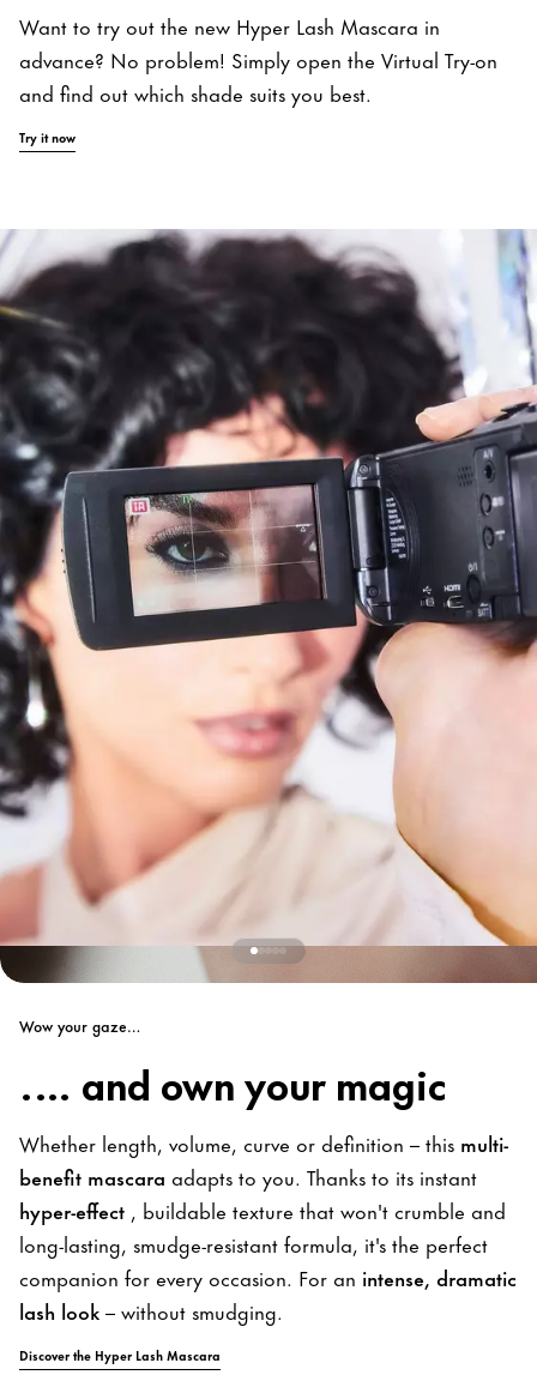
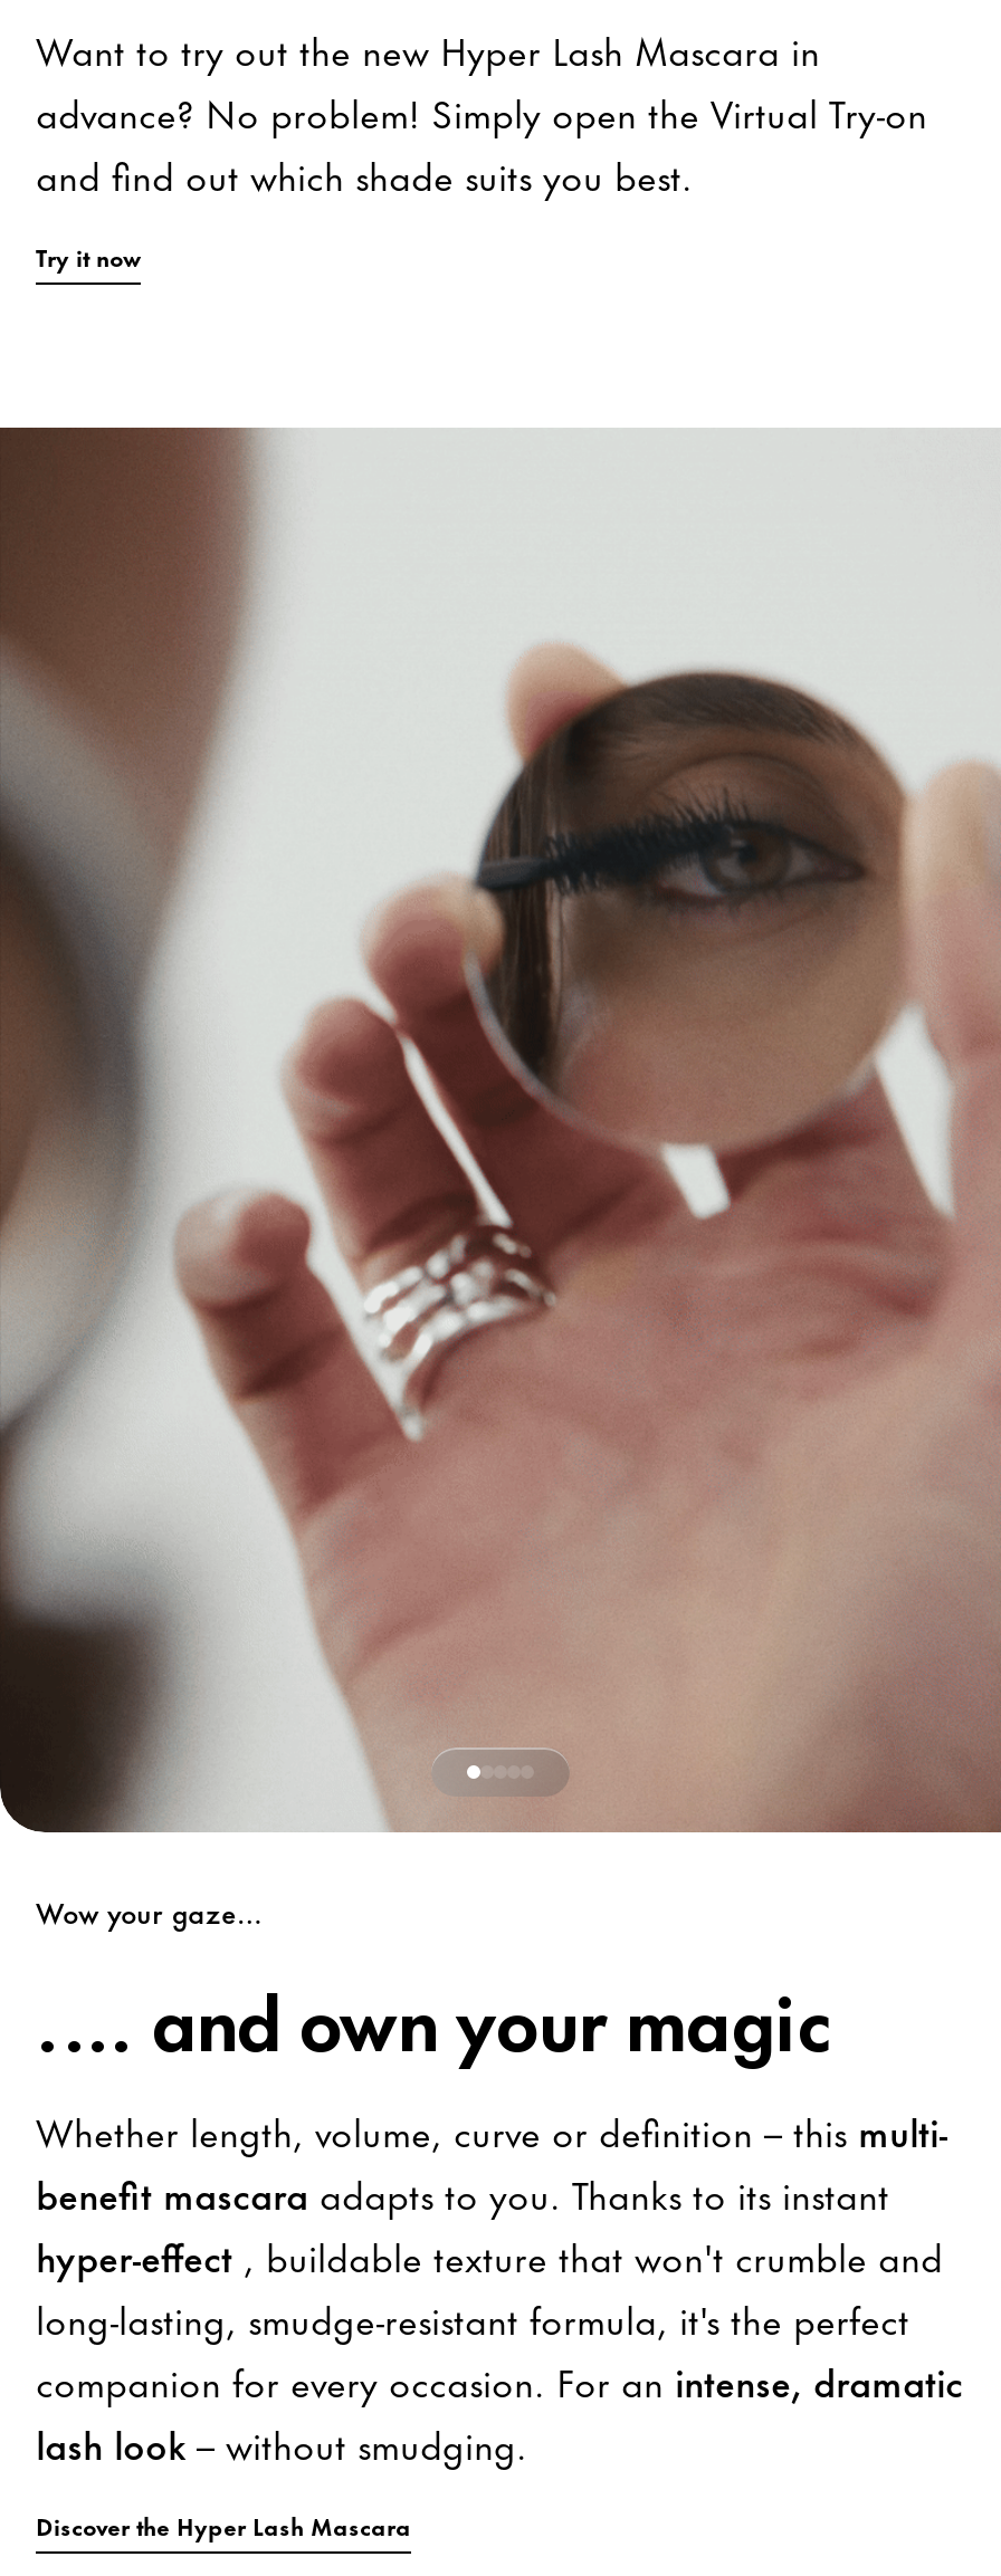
[4,229,533,947] [image] -> [7,424,994,1762] [image]

